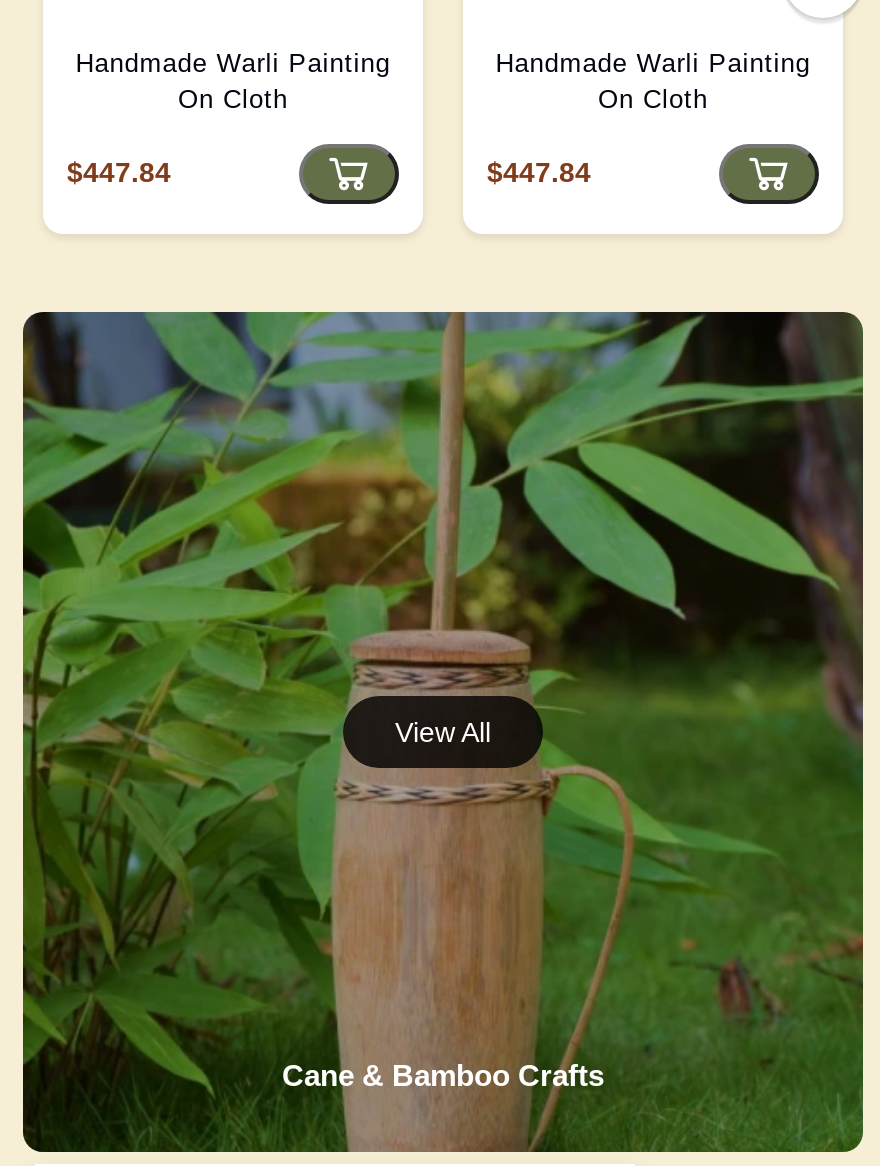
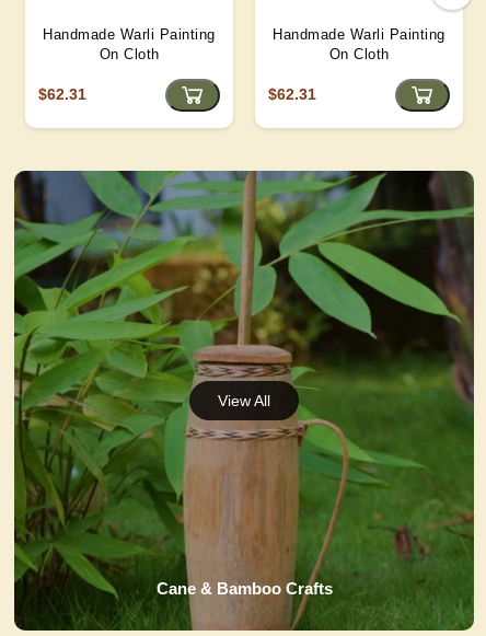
[67,157,171,189] $447.84 -> [38,86,86,103] $62.31
[487,157,591,189] $447.84 -> [268,86,316,103] $62.31

